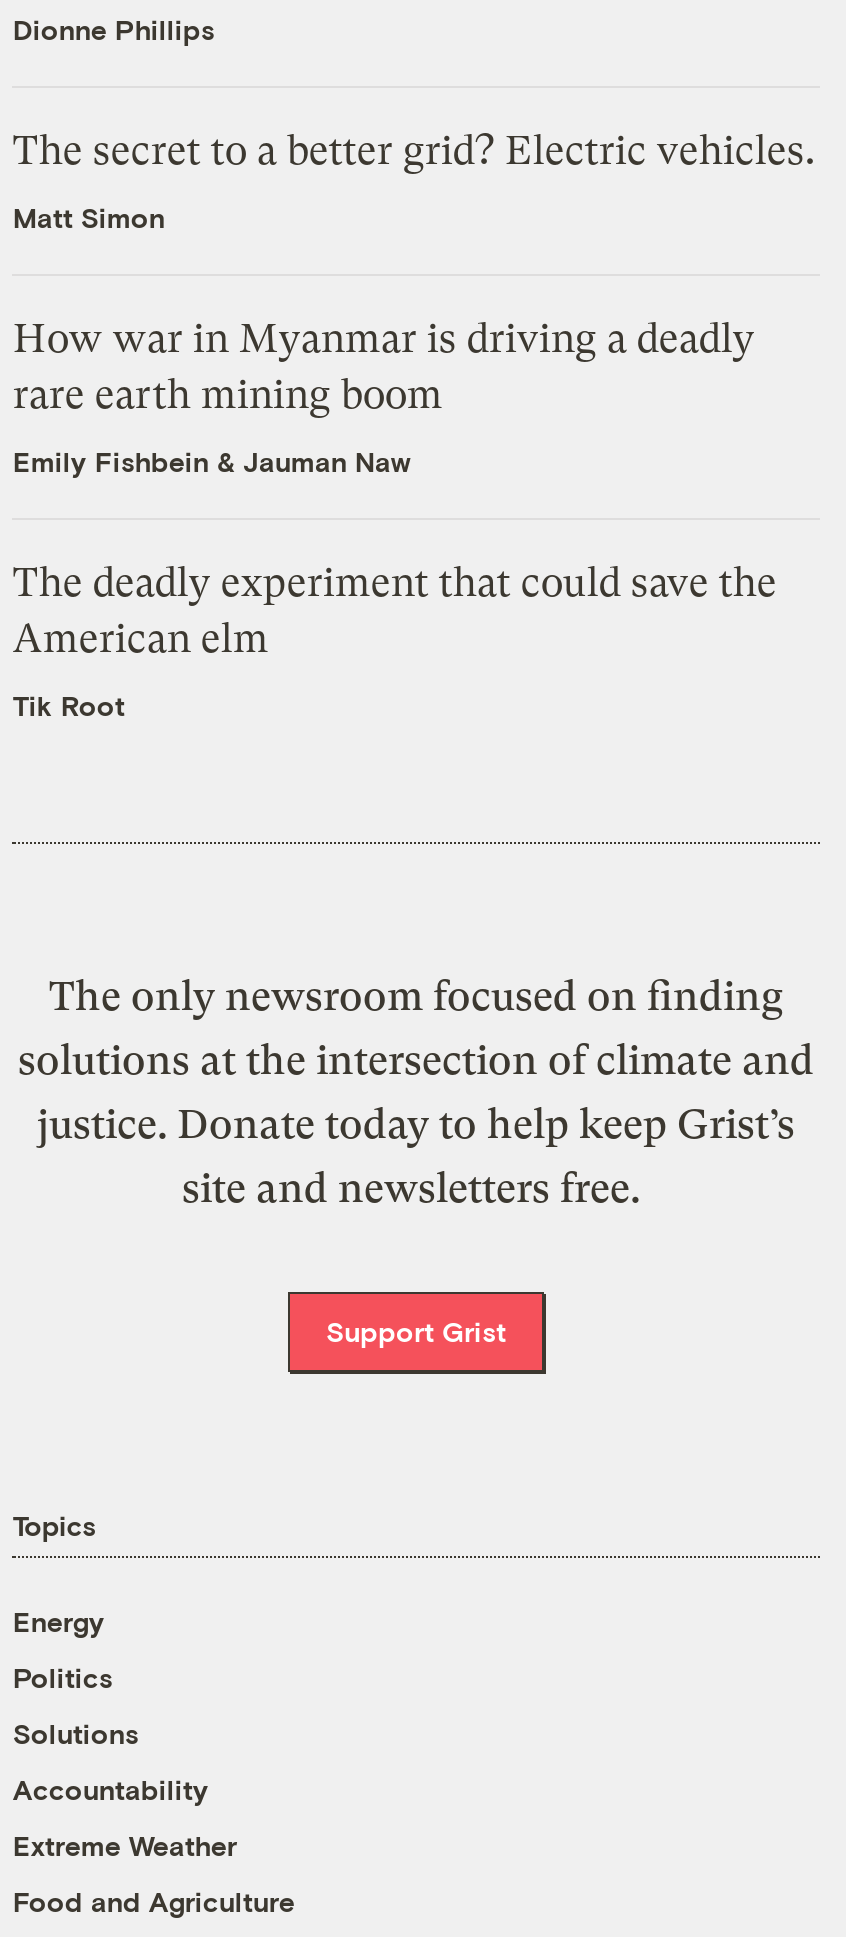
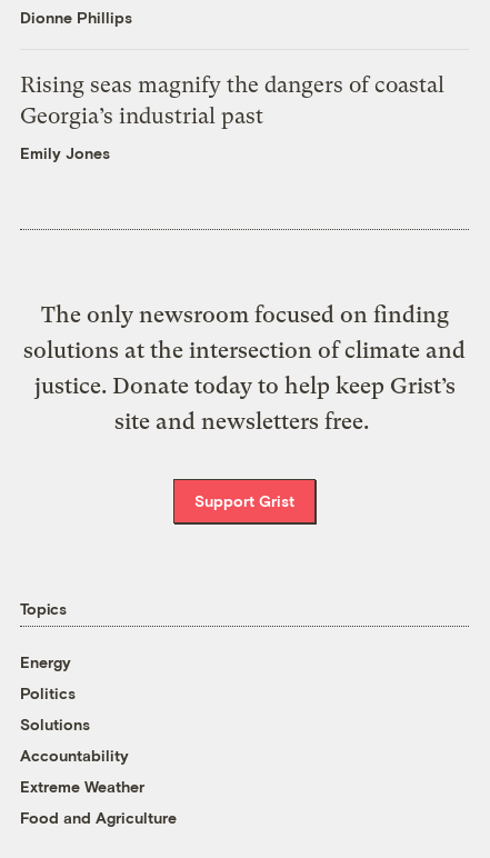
[13,127,815,721] The secret to a better grid? Electric vehicles. | Matt Simon | How war in Myanmar is driving a deadly | rare earth mining boom | Emily Fishbein & Jauman Naw | The deadly experiment that could save the | American elm | Tik Root -> [20,72,445,162] Rising seas magnify the dangers of coastal | Georgia’s industrial past | Emily Jones

